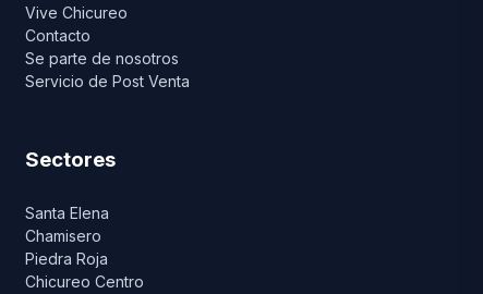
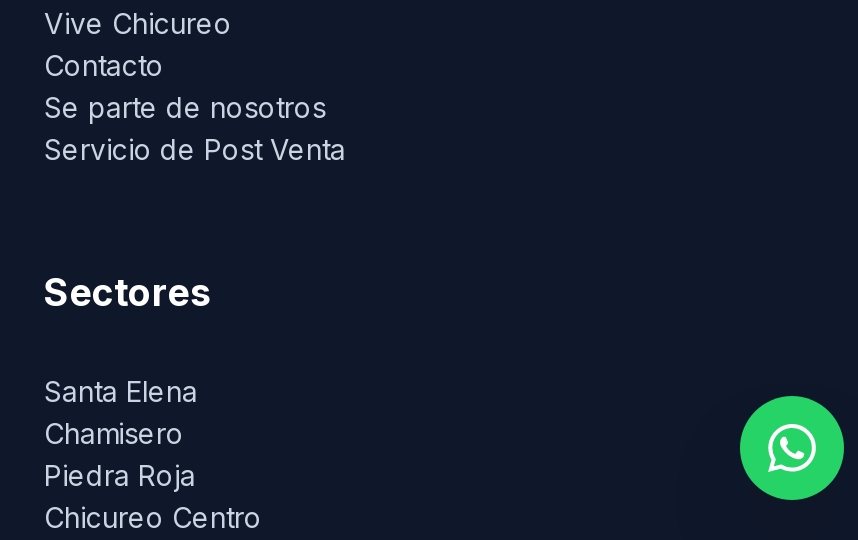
none -> [738,394,846,502] [image]

